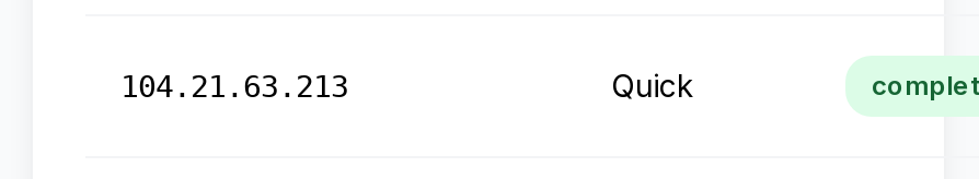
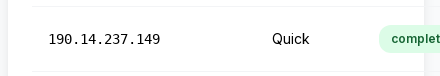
[120,69,348,104] 104.21.63.213 -> [48,31,160,47] 190.14.237.149

